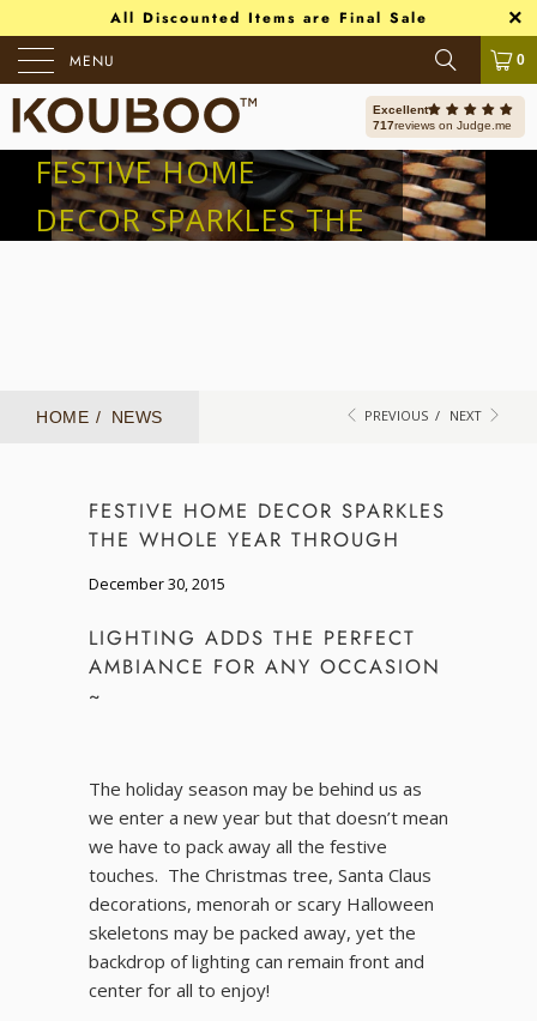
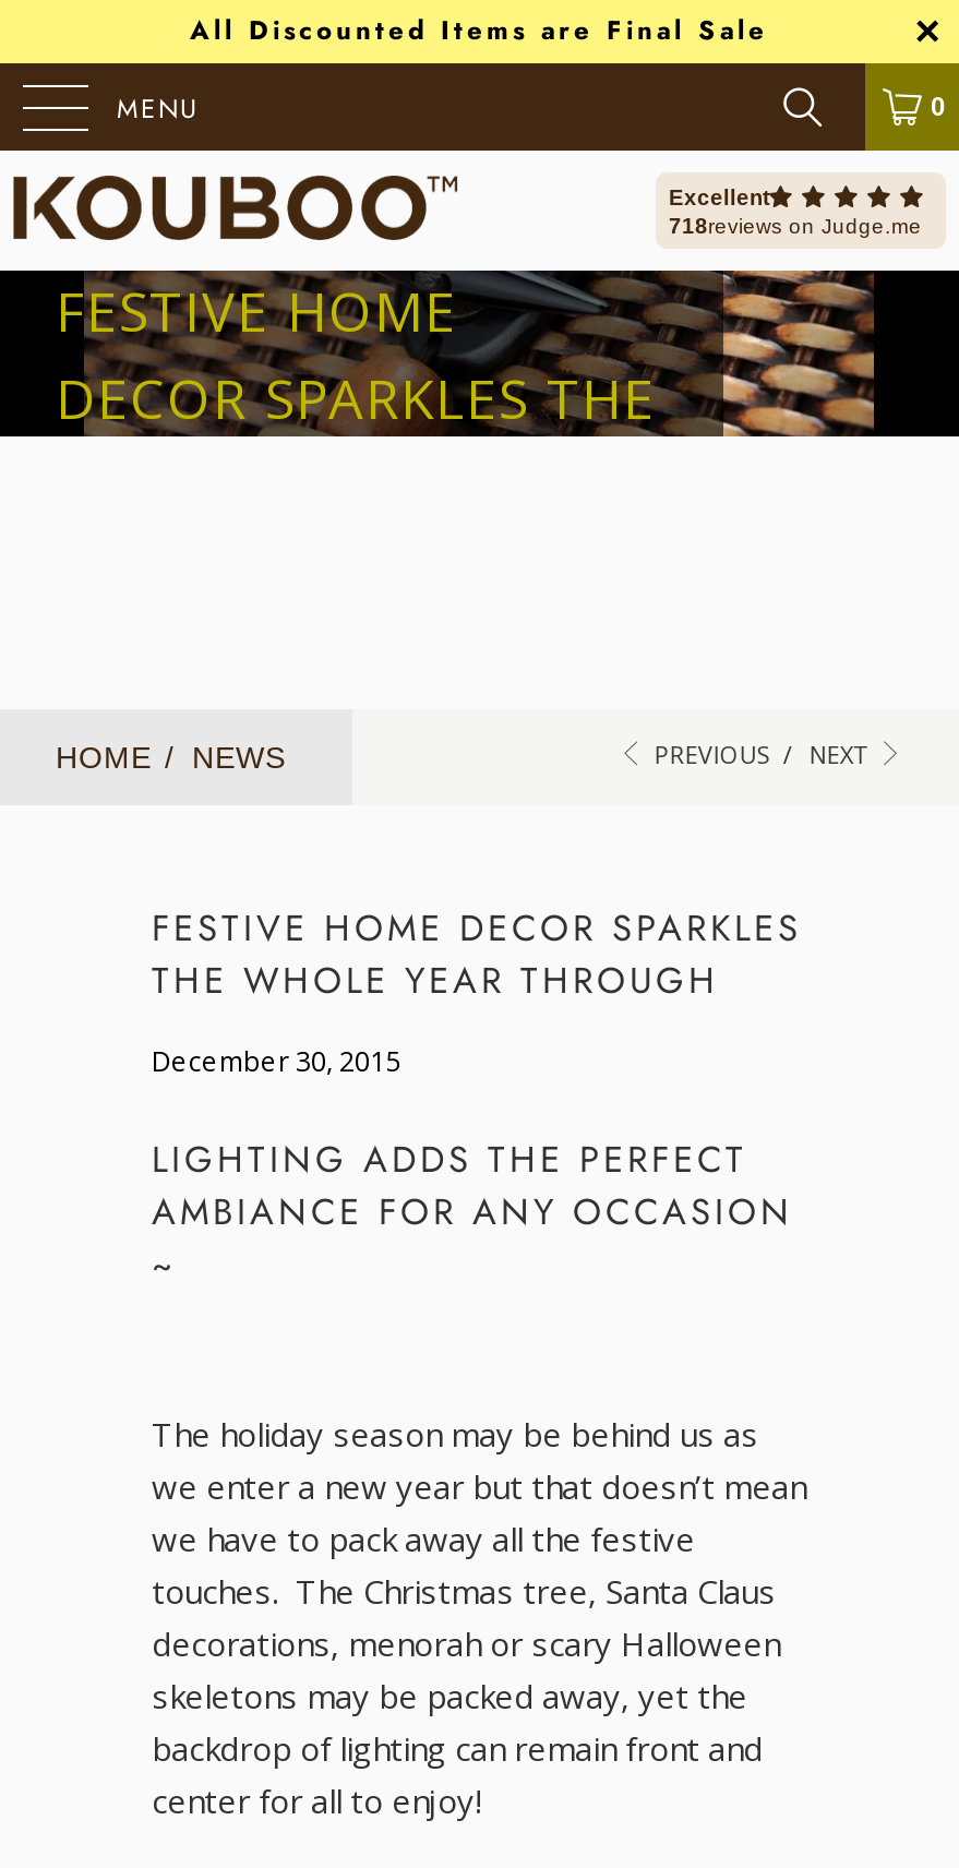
[373,119,512,132] 717reviews on Judge.me -> [669,214,922,238] 718reviews on Judge.me

